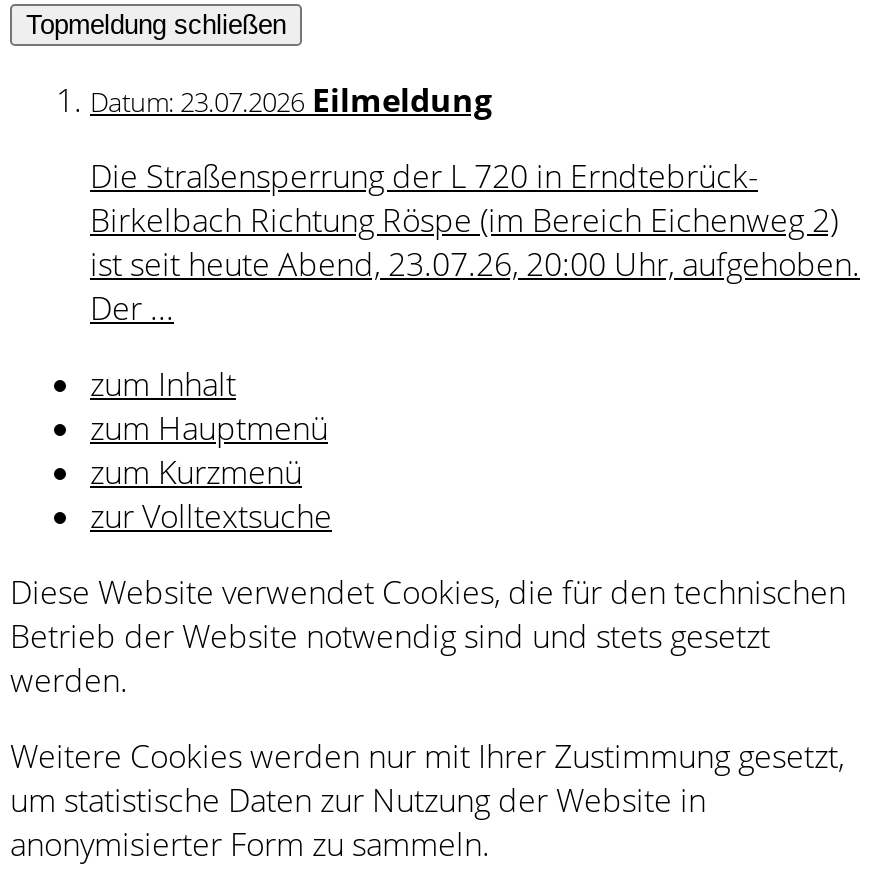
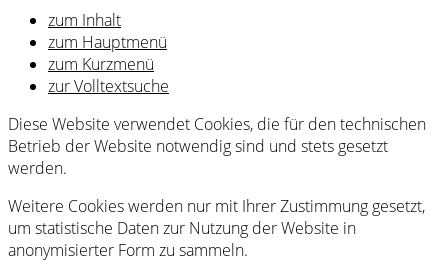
[26,10,860,330] Topmeldung schließen | Datum: 23.07.2026 Eilmeldung | Die Straßensperrung der L 720 in Erndtebrück- | Birkelbach Richtung Röspe (im Bereich Eichenweg 2) | ist seit heute Abend, 23.07.26, 20:00 Uhr, aufgehoben. | Der ... -> none

